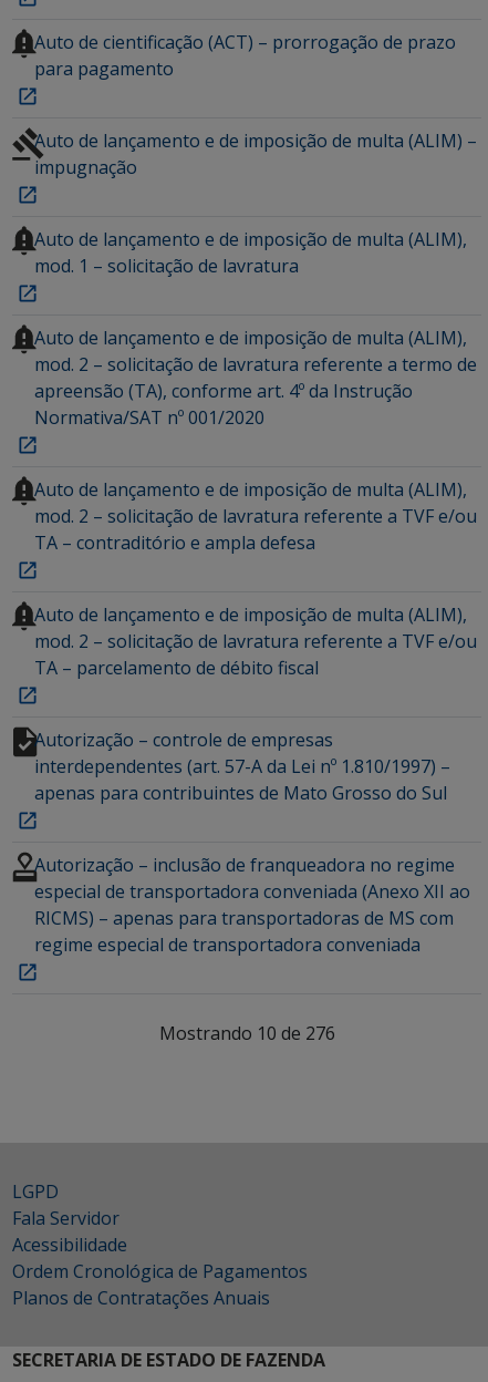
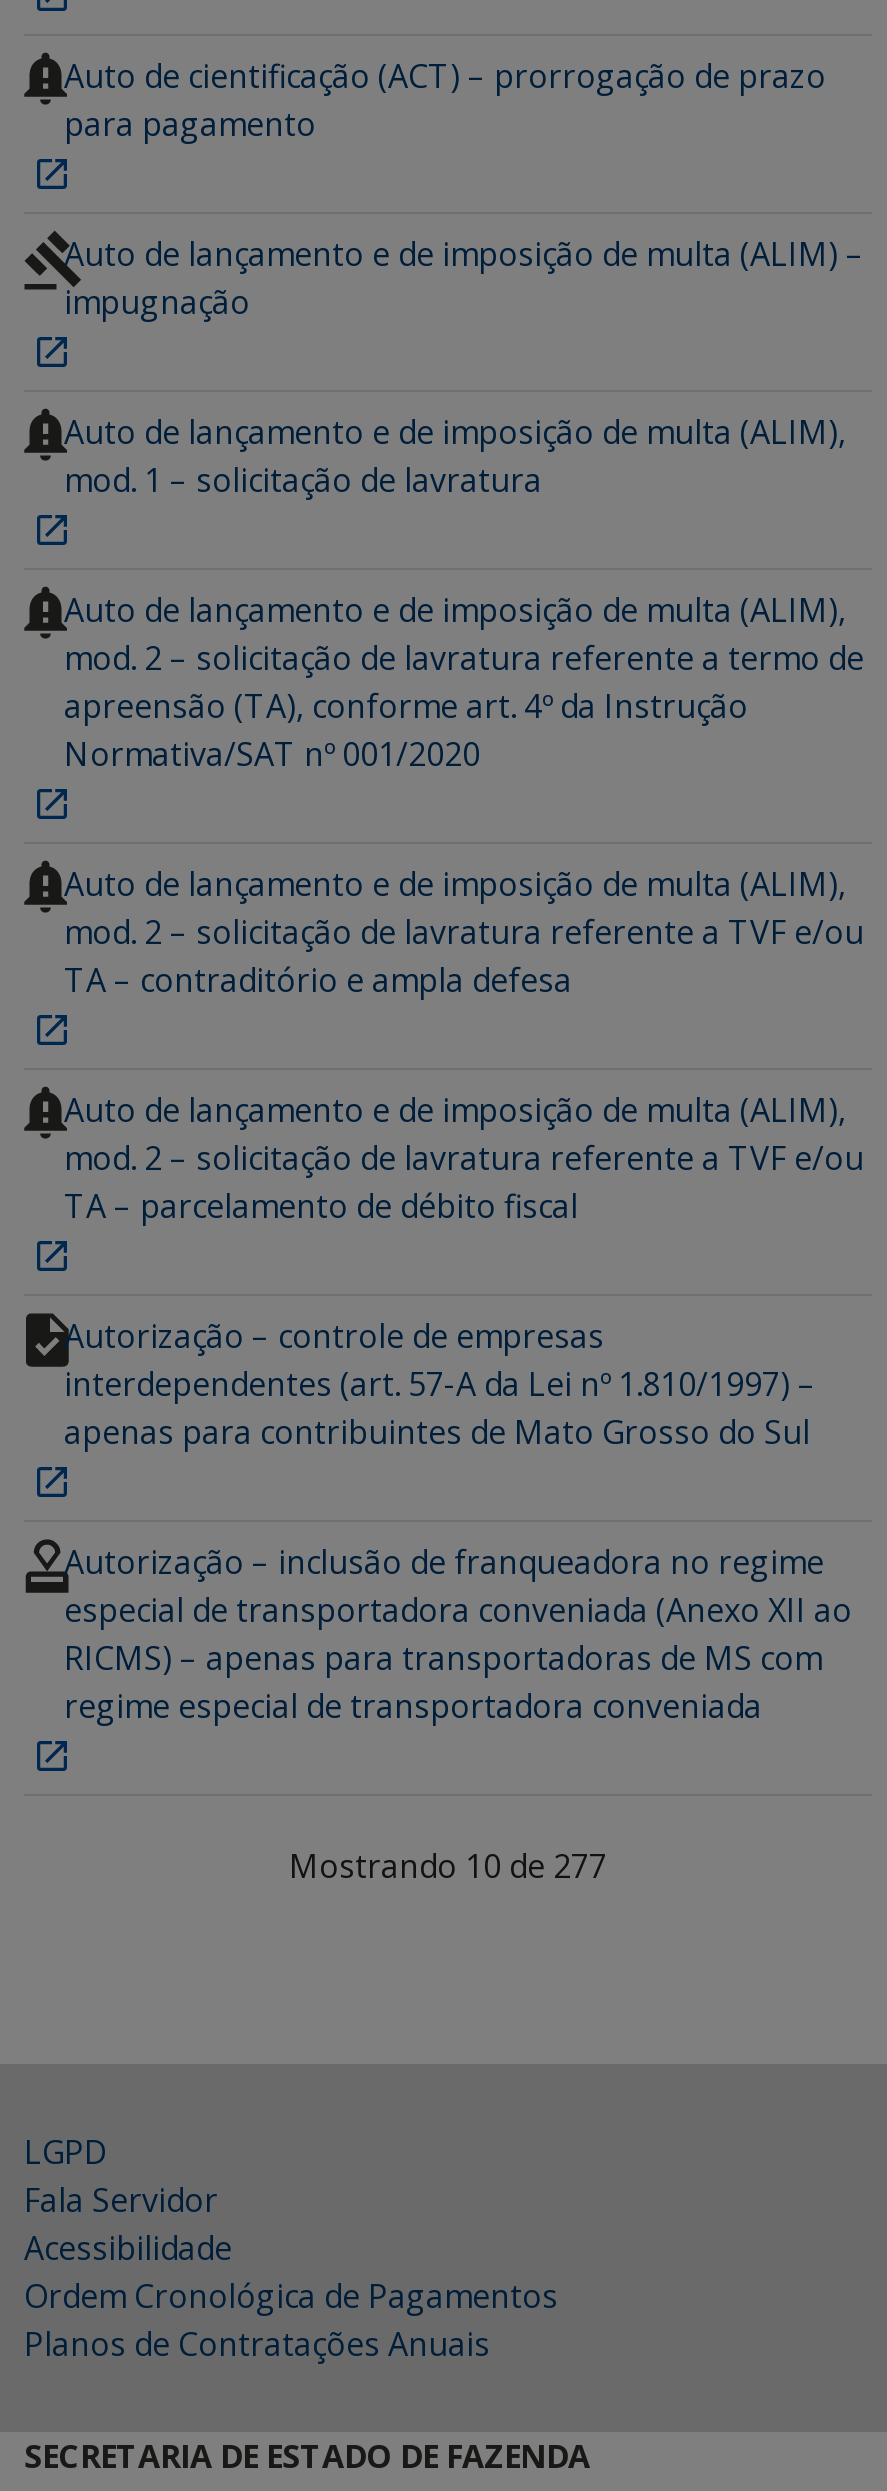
[159,1021,335,1045] Mostrando 10 de 276 -> [289,1844,607,1888] Mostrando 10 de 277

